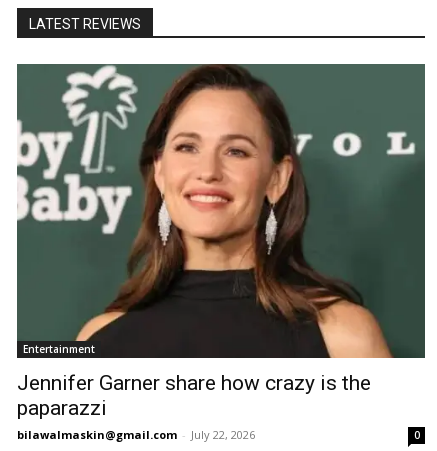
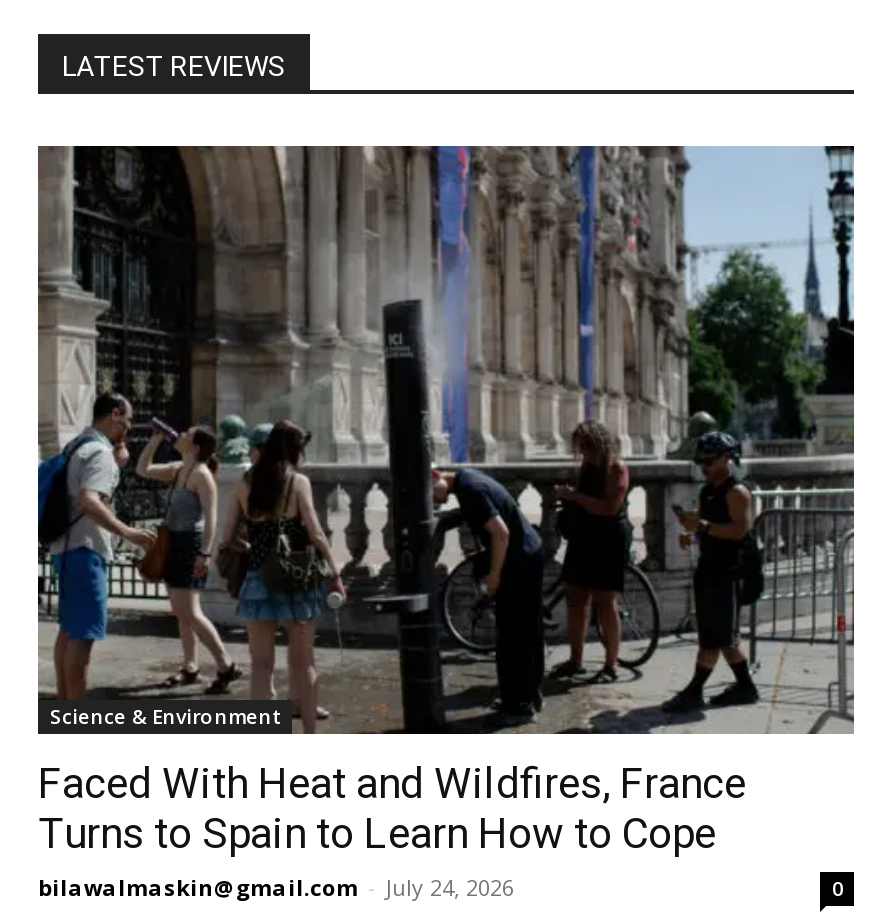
[17,63,425,358] [image] | Entertainment -> [36,144,854,734] [image] | Science & Environment
[17,371,371,442] Jennifer Garner share how crazy is the | paparazzi | bilawalmaskin@gmail.com - July 22, 2026 -> [38,760,746,902] Faced With Heat and Wildfires, France | Turns to Spain to Learn How to Cope | bilawalmaskin@gmail.com - July 24, 2026

